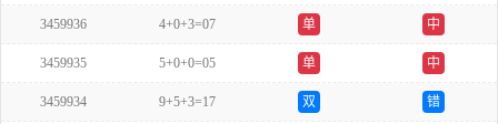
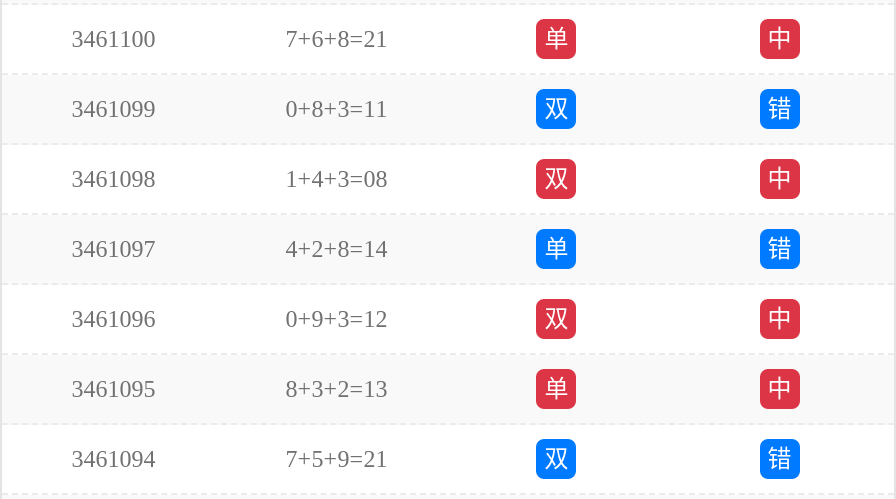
[40,17,86,32] 3459936 -> [72,25,156,53] 3461100
[159,17,215,32] 4+0+3=07 -> [286,25,388,53] 7+6+8=21
[40,55,215,71] 3459935 | 5+0+0=05 -> [72,95,792,403] 3461099 | 0+8+3=11 | 双 | 错 | 3461098 | 1+4+3=08 | 双 | 中 | 3461097 | 4+2+8=14 | 单 | 错 | 3461096 | 0+9+3=12 | 双 | 中 | 3461095 | 8+3+2=13
[40,94,86,110] 3459934 -> [72,445,156,473] 3461094
[159,94,215,110] 9+5+3=17 -> [286,445,388,473] 7+5+9=21

